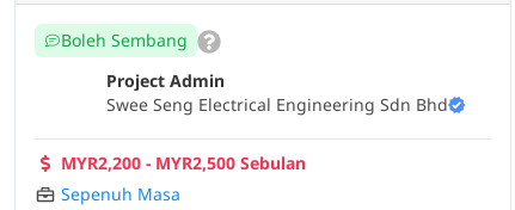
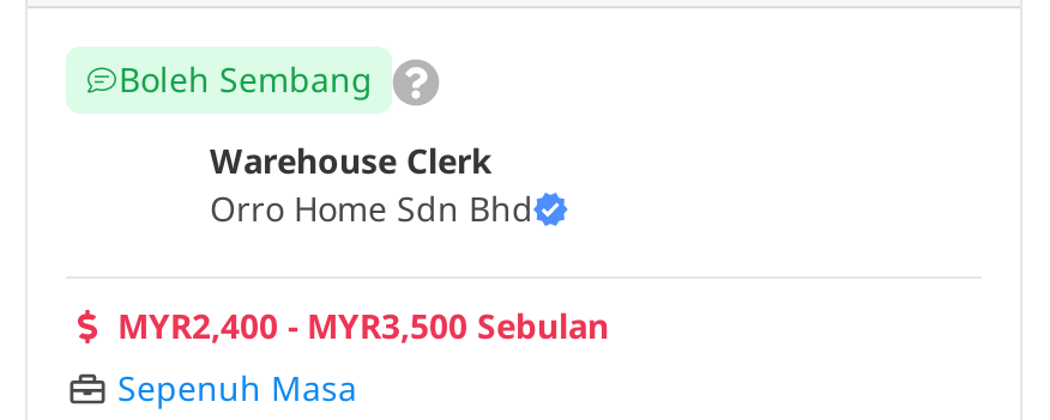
[106,70,448,116] Project Admin | Swee Seng Electrical Engineering Sdn Bhd -> [210,138,533,232] Warehouse Clerk | Orro Home Sdn Bhd
[56,152,305,175] MYR2,200 - MYR2,500 Sebulan -> [108,303,609,349] MYR2,400 - MYR3,500 Sebulan

